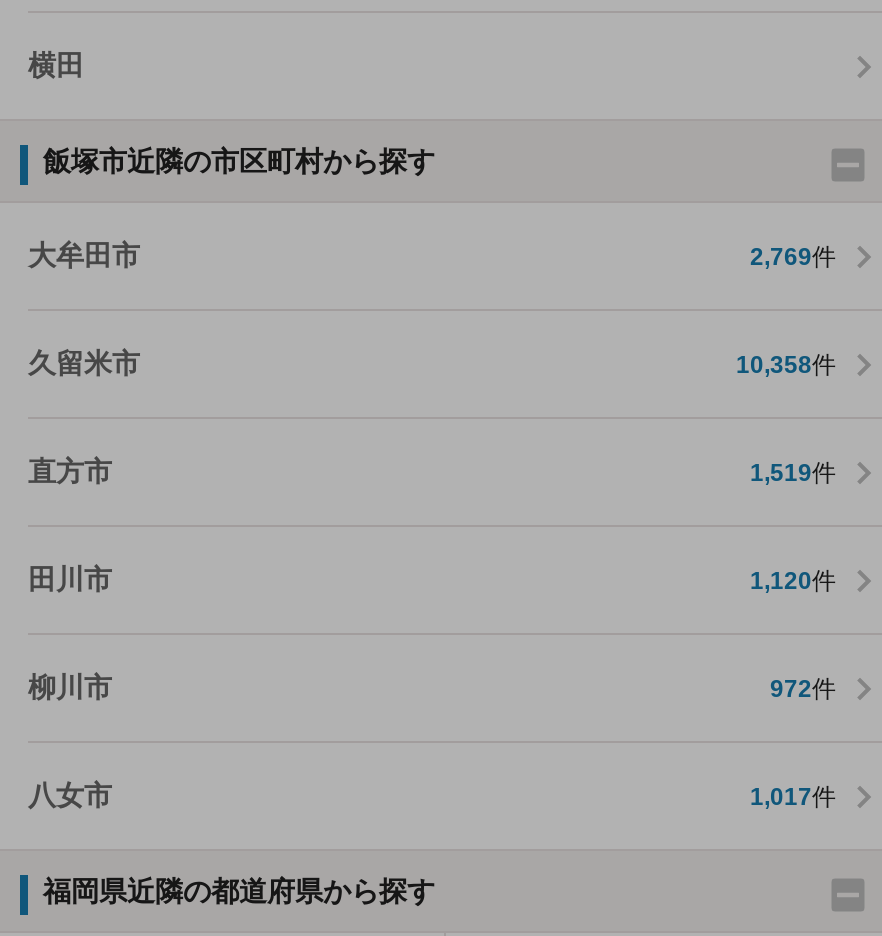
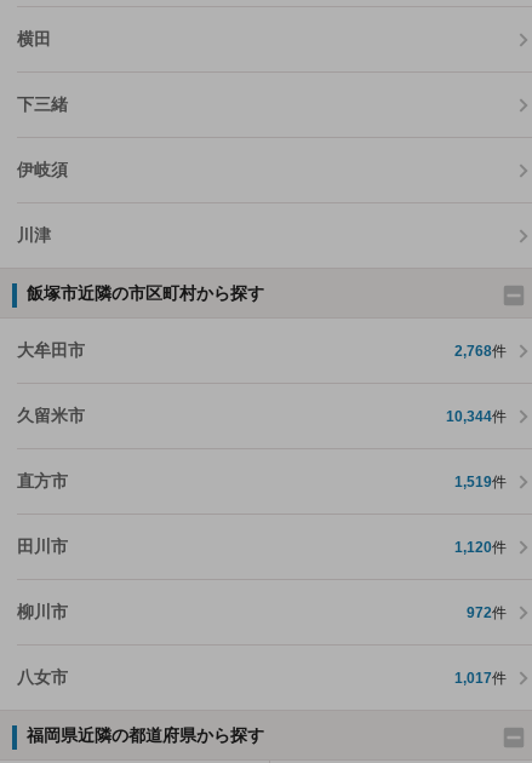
none -> [17,95,68,245] 下三緒 | 伊岐須 | 川津
[750,243,836,271] 2,769件 -> [454,343,507,360] 2,768件
[736,351,836,379] 10,358件 -> [446,408,507,425] 10,344件

